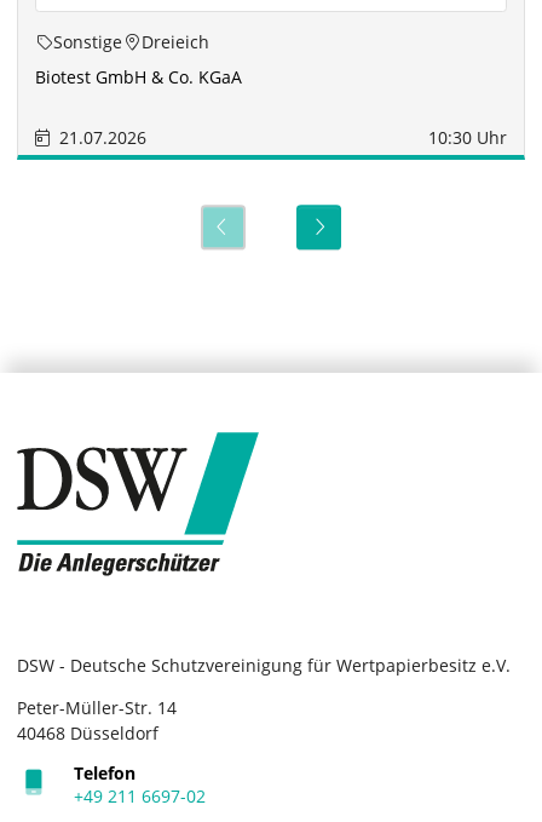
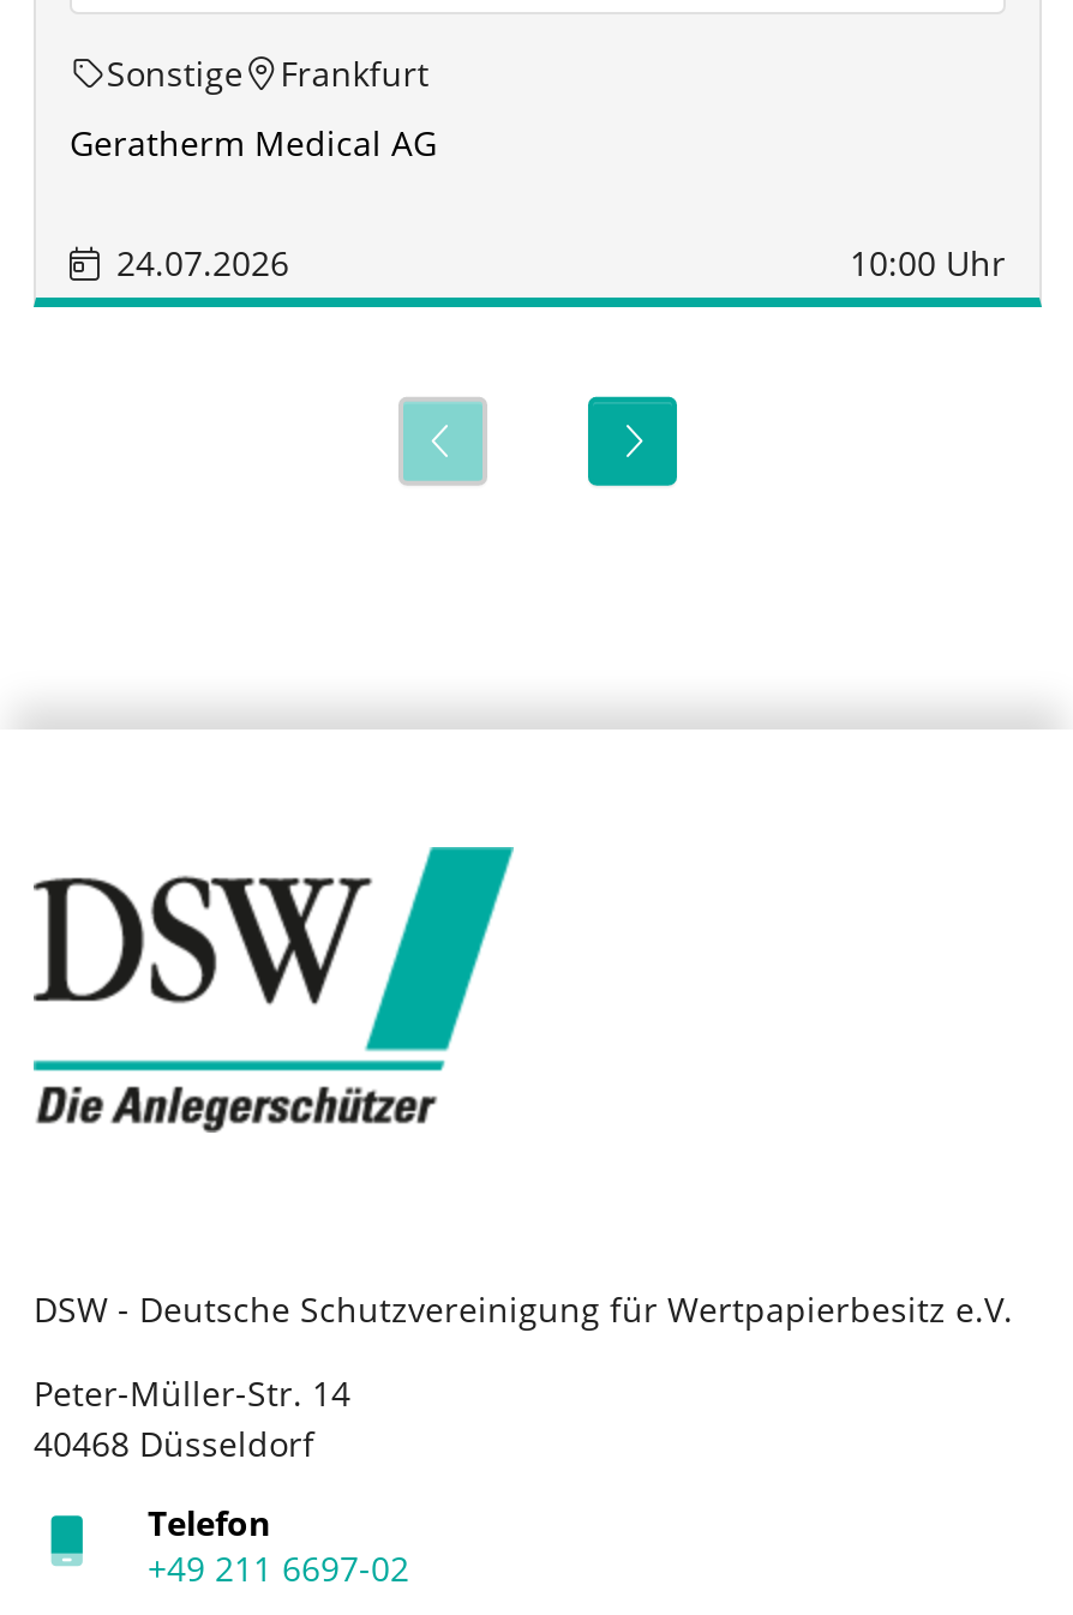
[141,30,209,53] Dreieich -> [280,51,429,96] Frankfurt
[35,65,242,88] Biotest GmbH & Co. KGaA -> [70,120,437,165] Geratherm Medical AG
[54,126,507,149] 21.07.2026 | 10:30 Uhr -> [107,241,1006,287] 24.07.2026 | 10:00 Uhr

